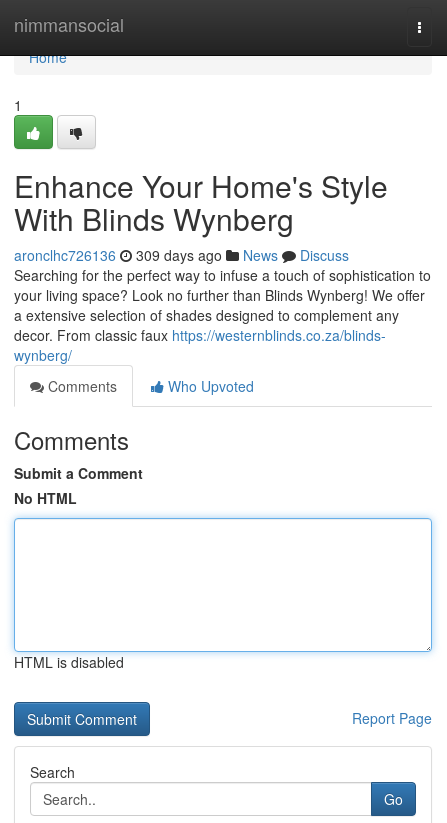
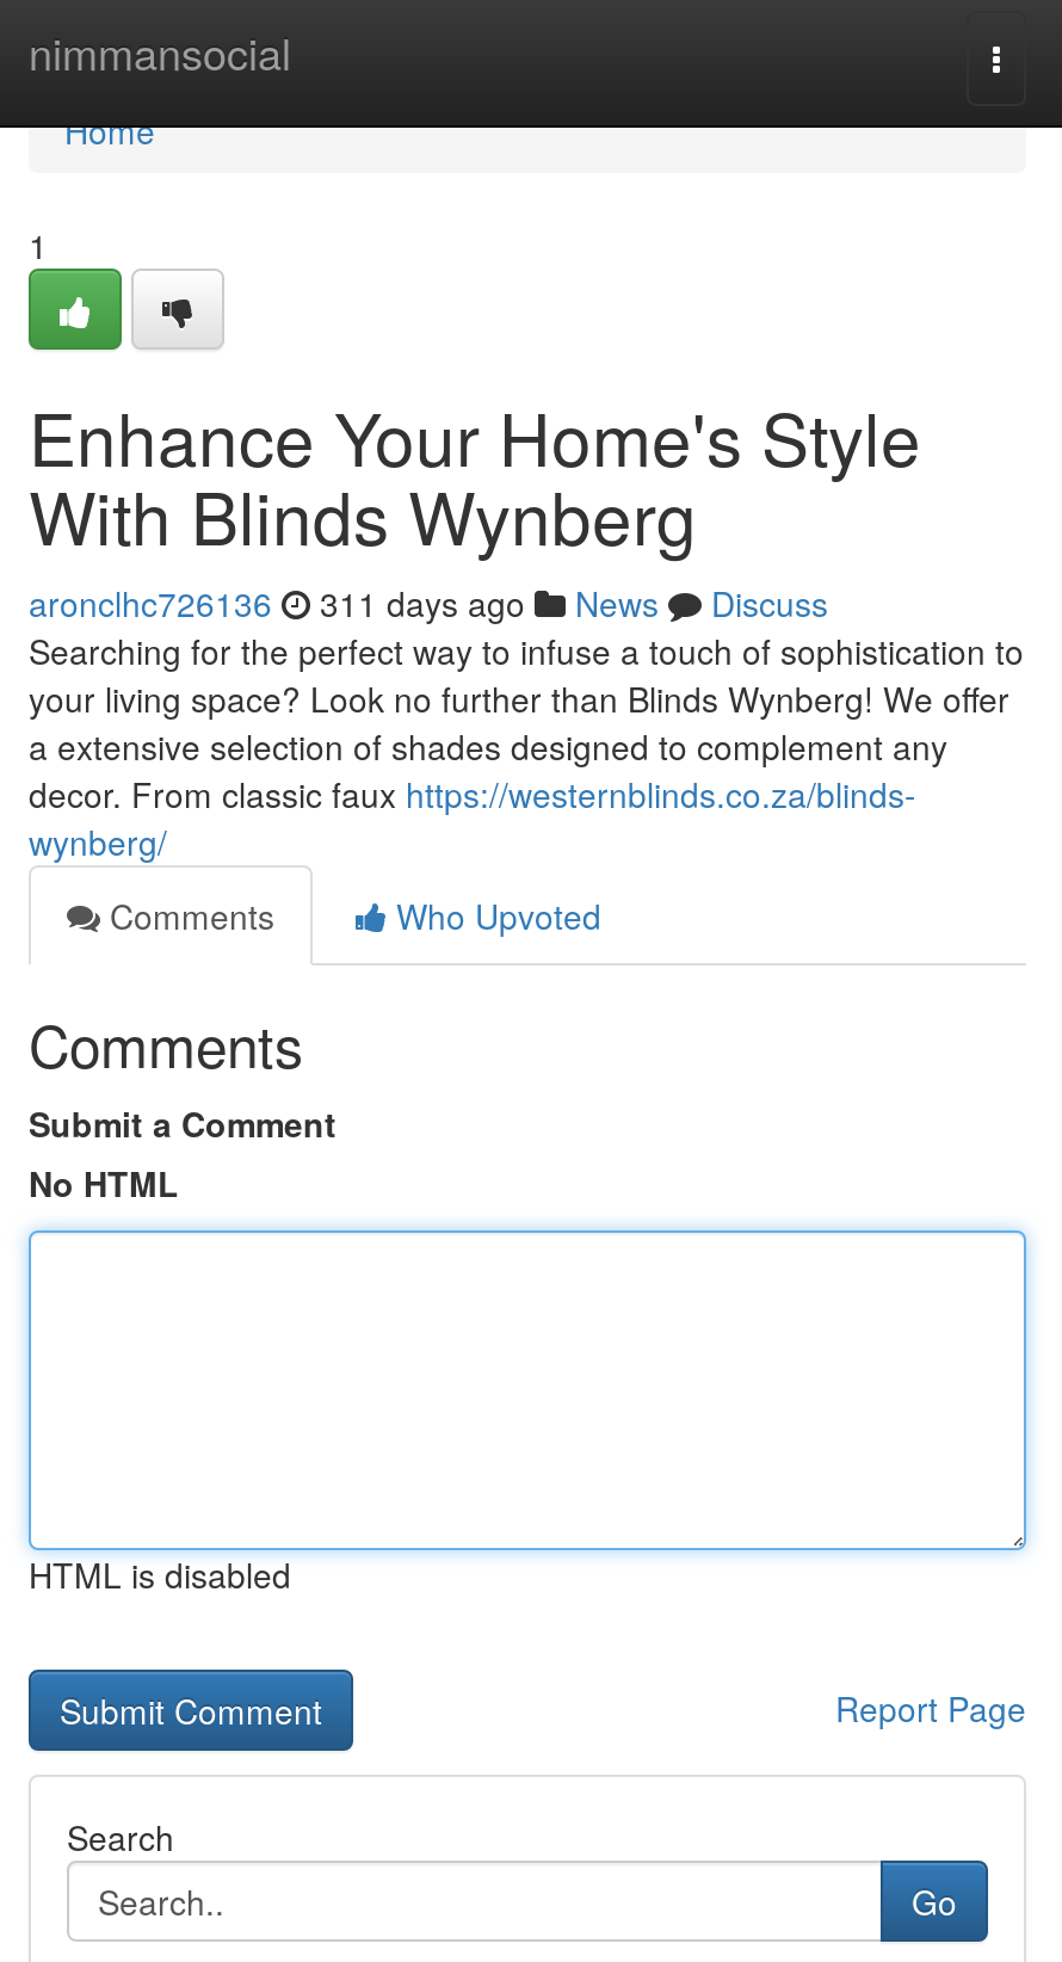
[14,245,349,265] aronclhc726136 309 days ago News Discuss -> [29,579,828,627] aronclhc726136 311 days ago News Discuss

